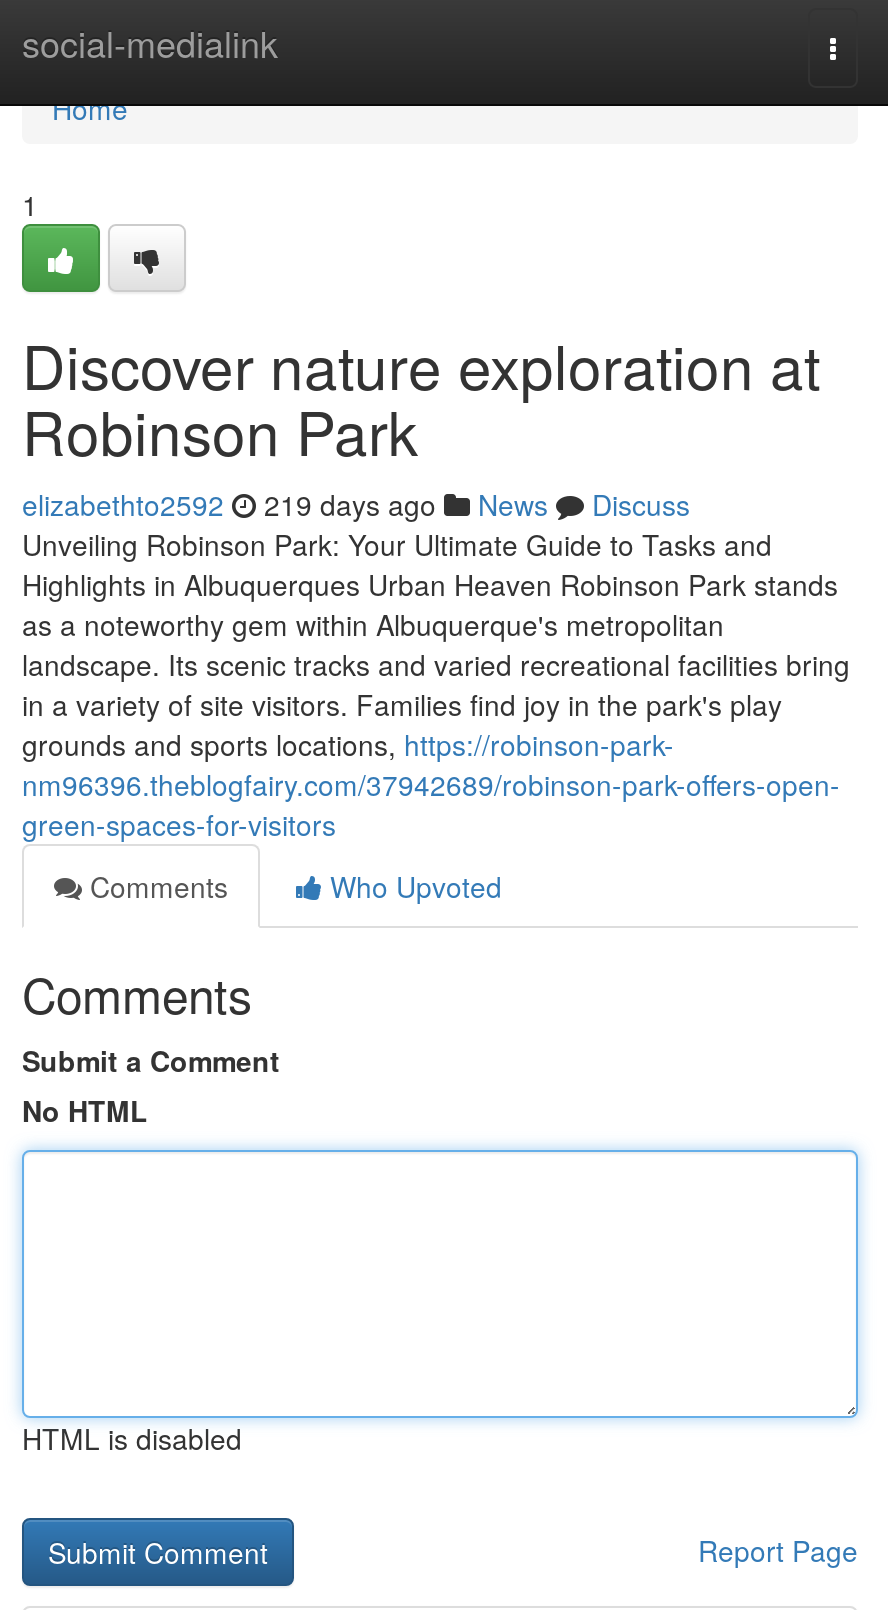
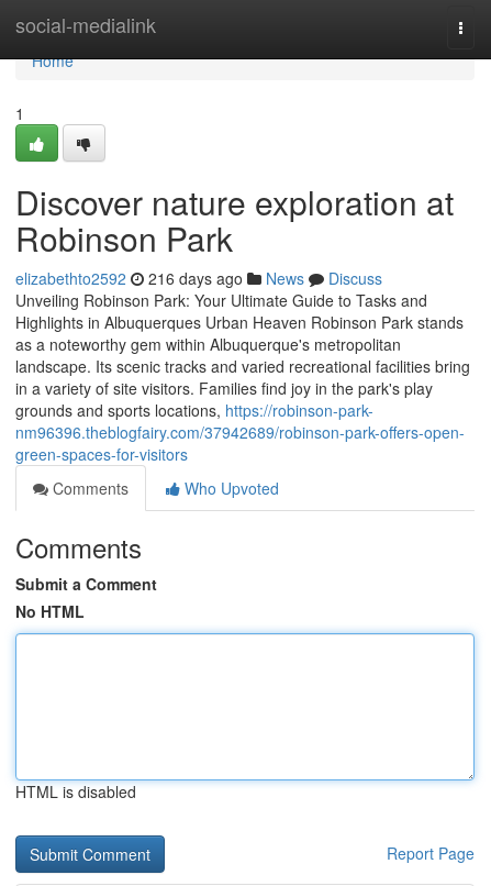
[22,484,690,524] elizabethto2592 219 days ago News Discuss -> [15,267,382,289] elizabethto2592 216 days ago News Discuss

